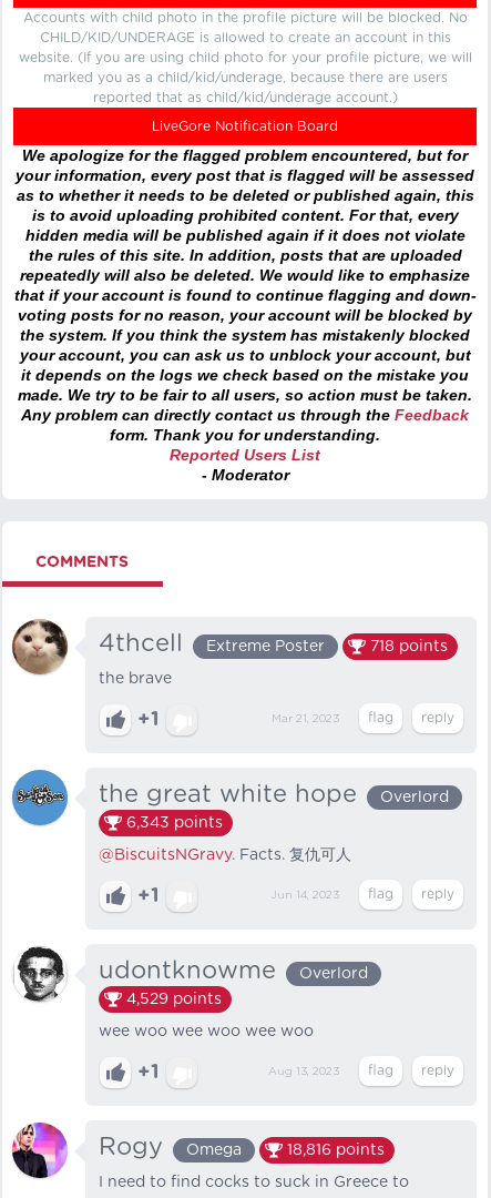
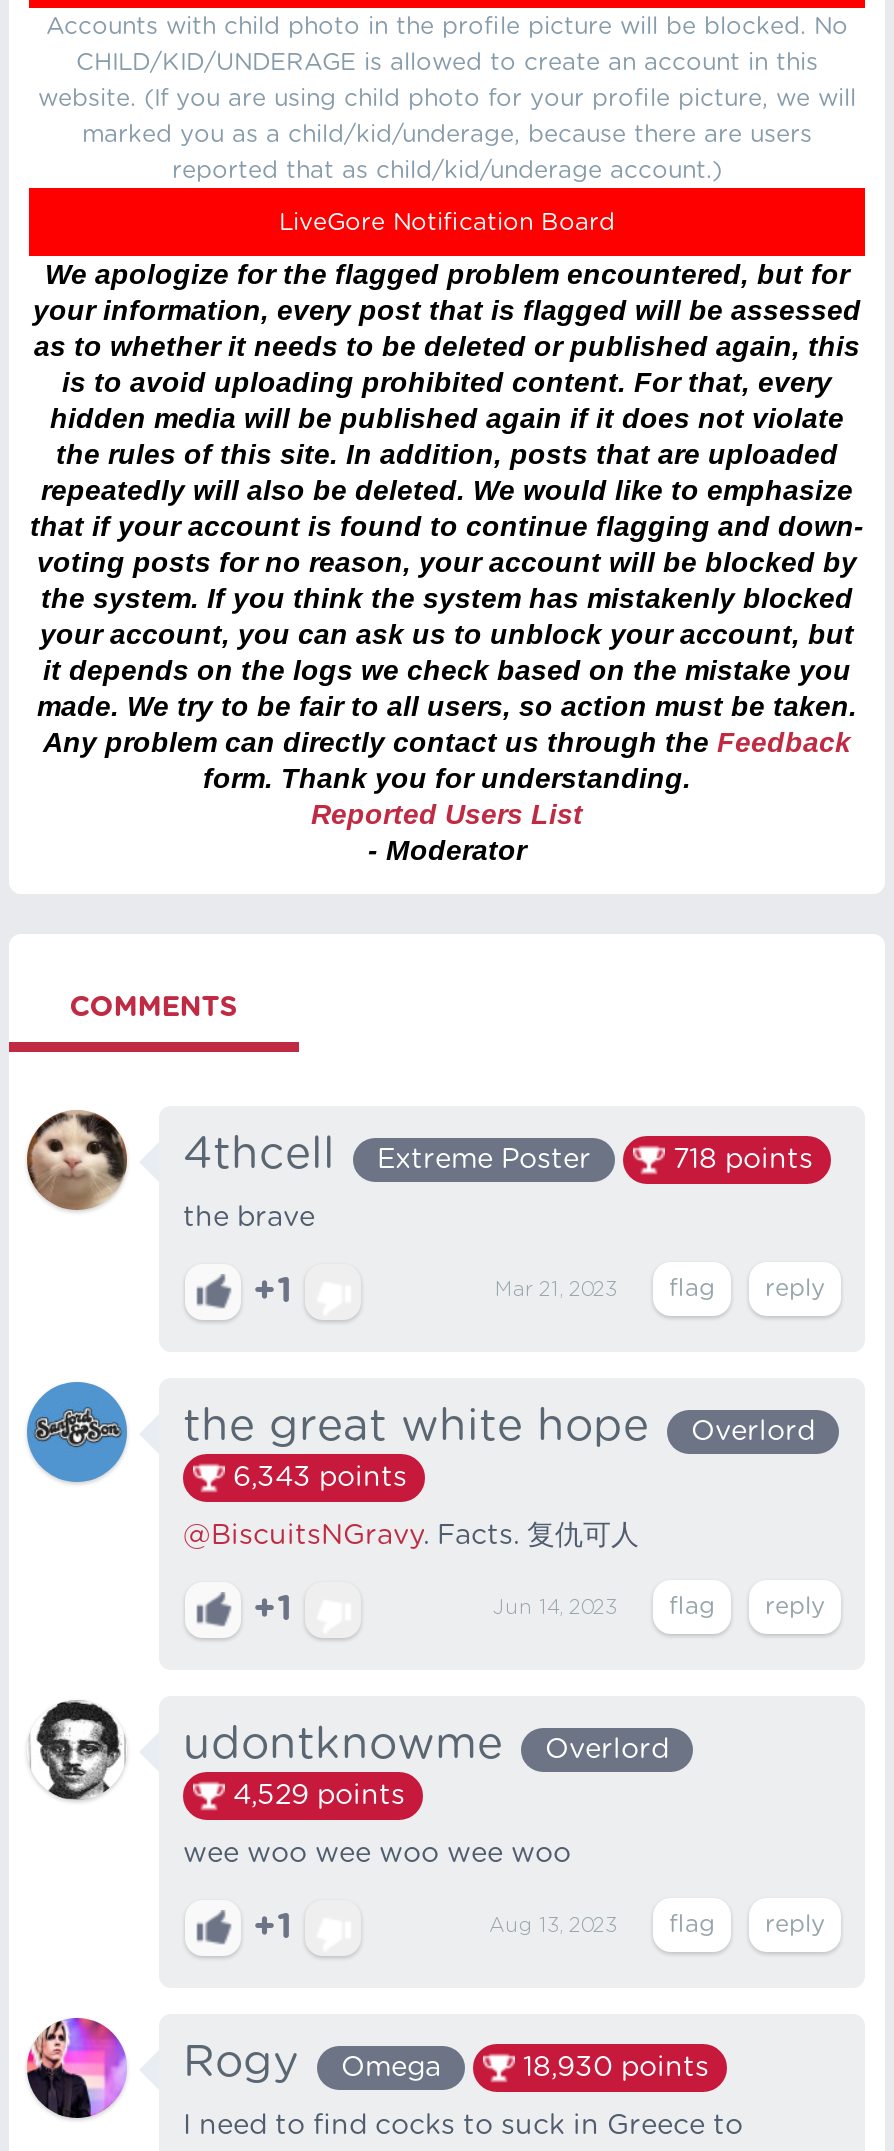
[287,1143,385,1159] 18,816 points -> [523,2055,709,2083] 18,930 points

